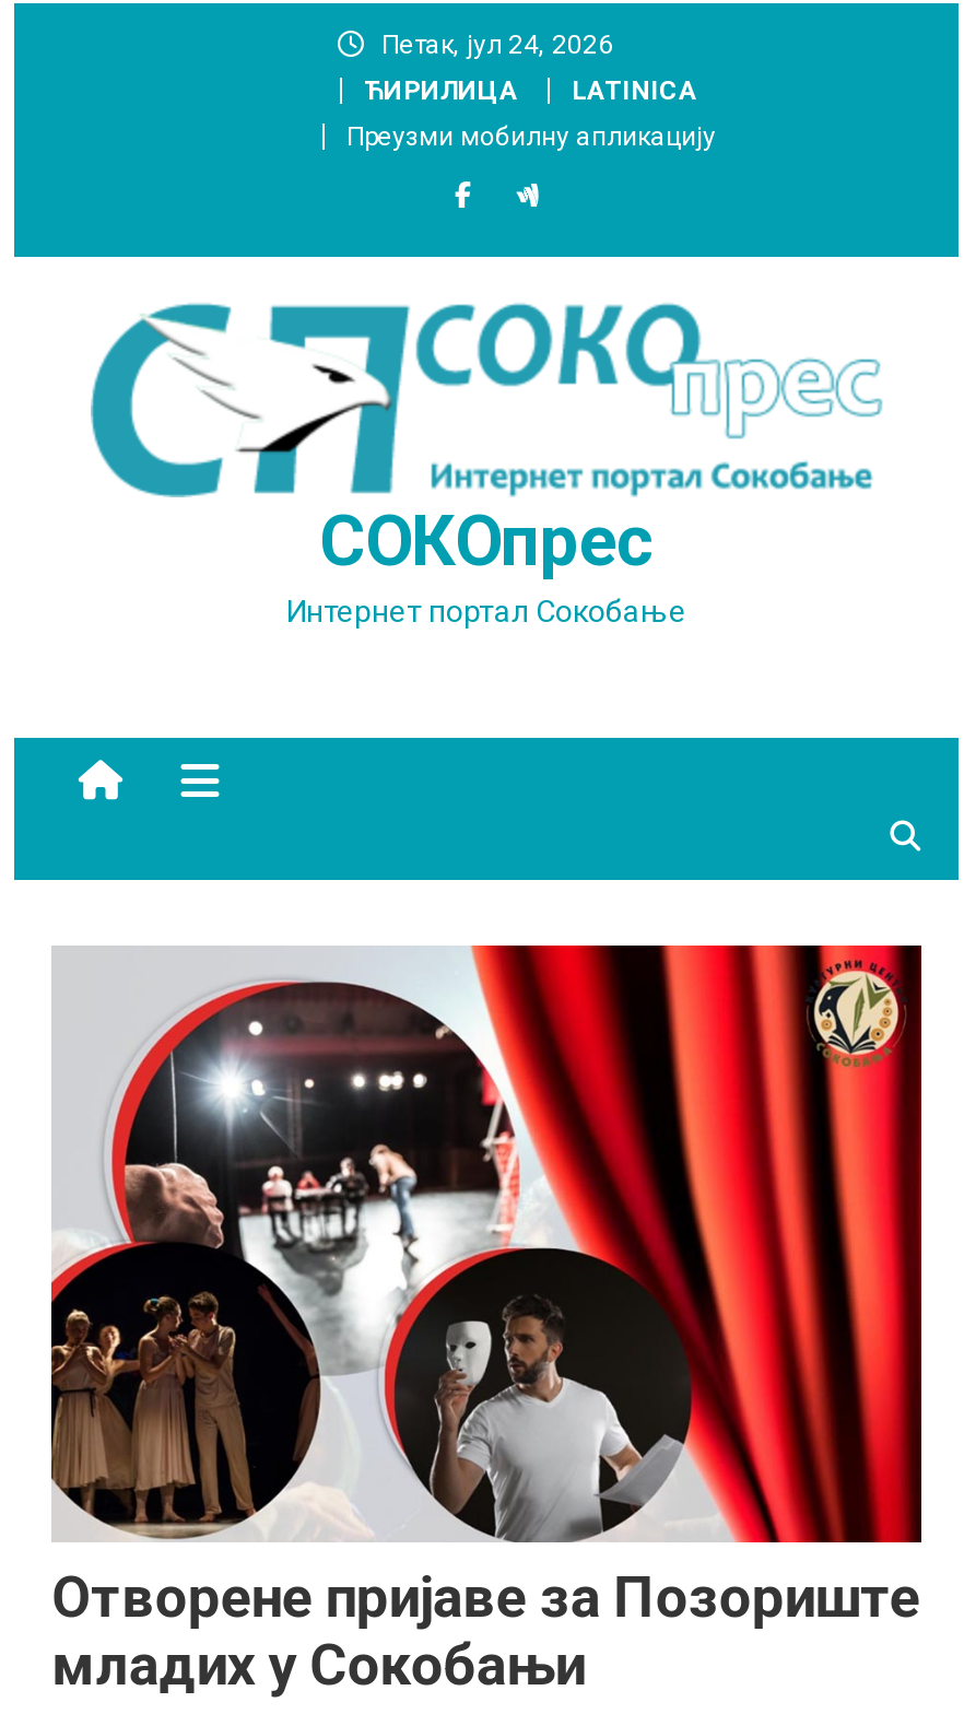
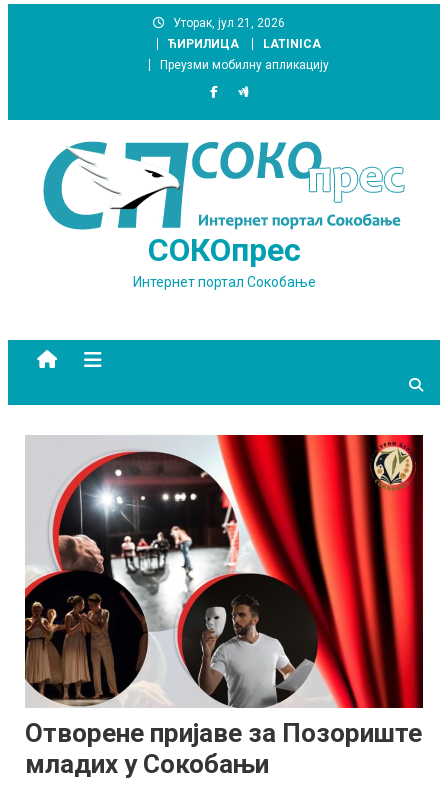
[381,30,613,60] Петак, јул 24, 2026 -> [173,16,285,30] Уторак, јул 21, 2026

